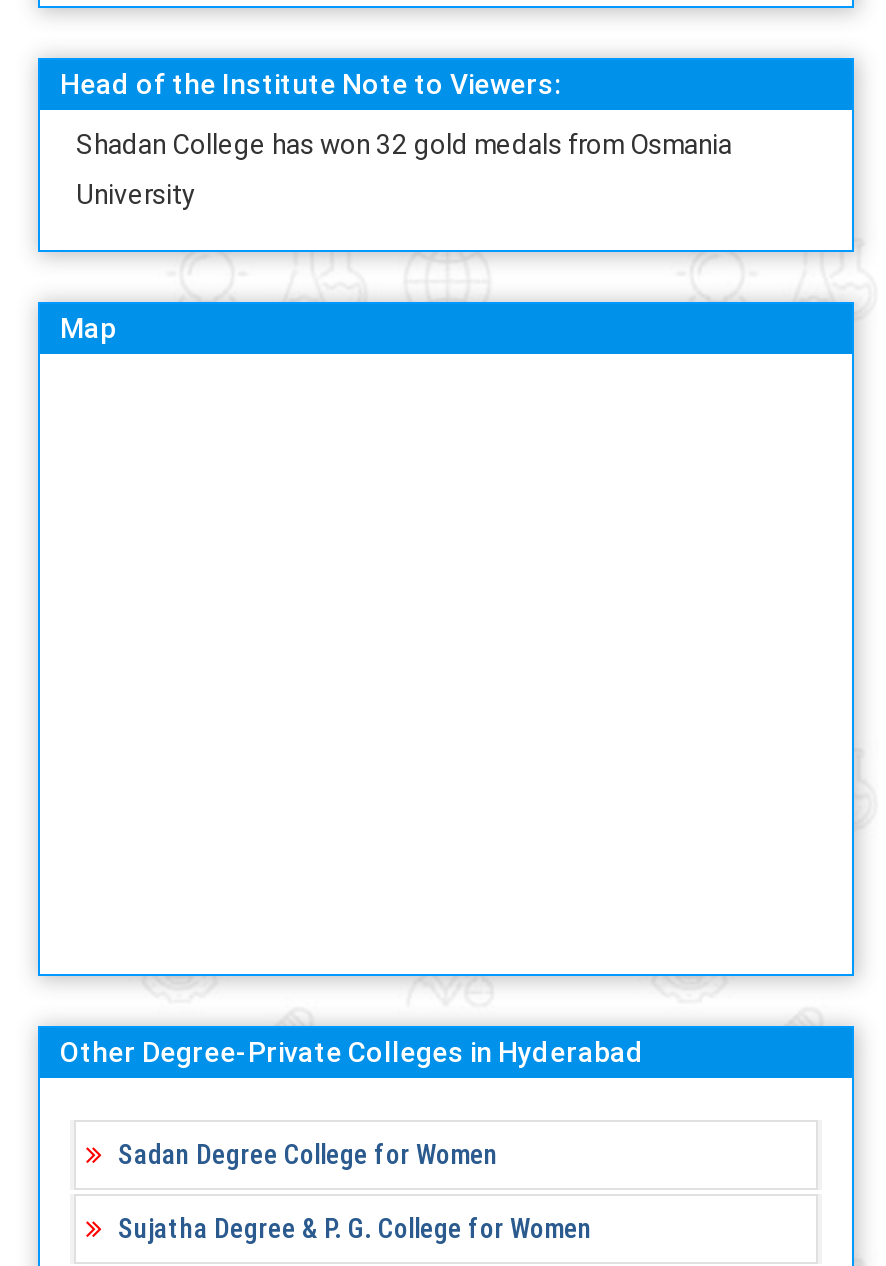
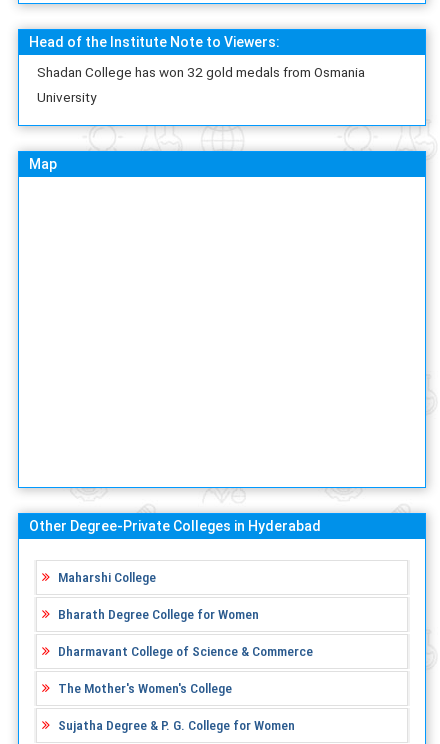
[118,1138,498,1170] Sadan Degree College for Women -> [58,569,313,696] Maharshi College | Bharath Degree College for Women | Dharmavant College of Science & Commerce | The Mother's Women's College

